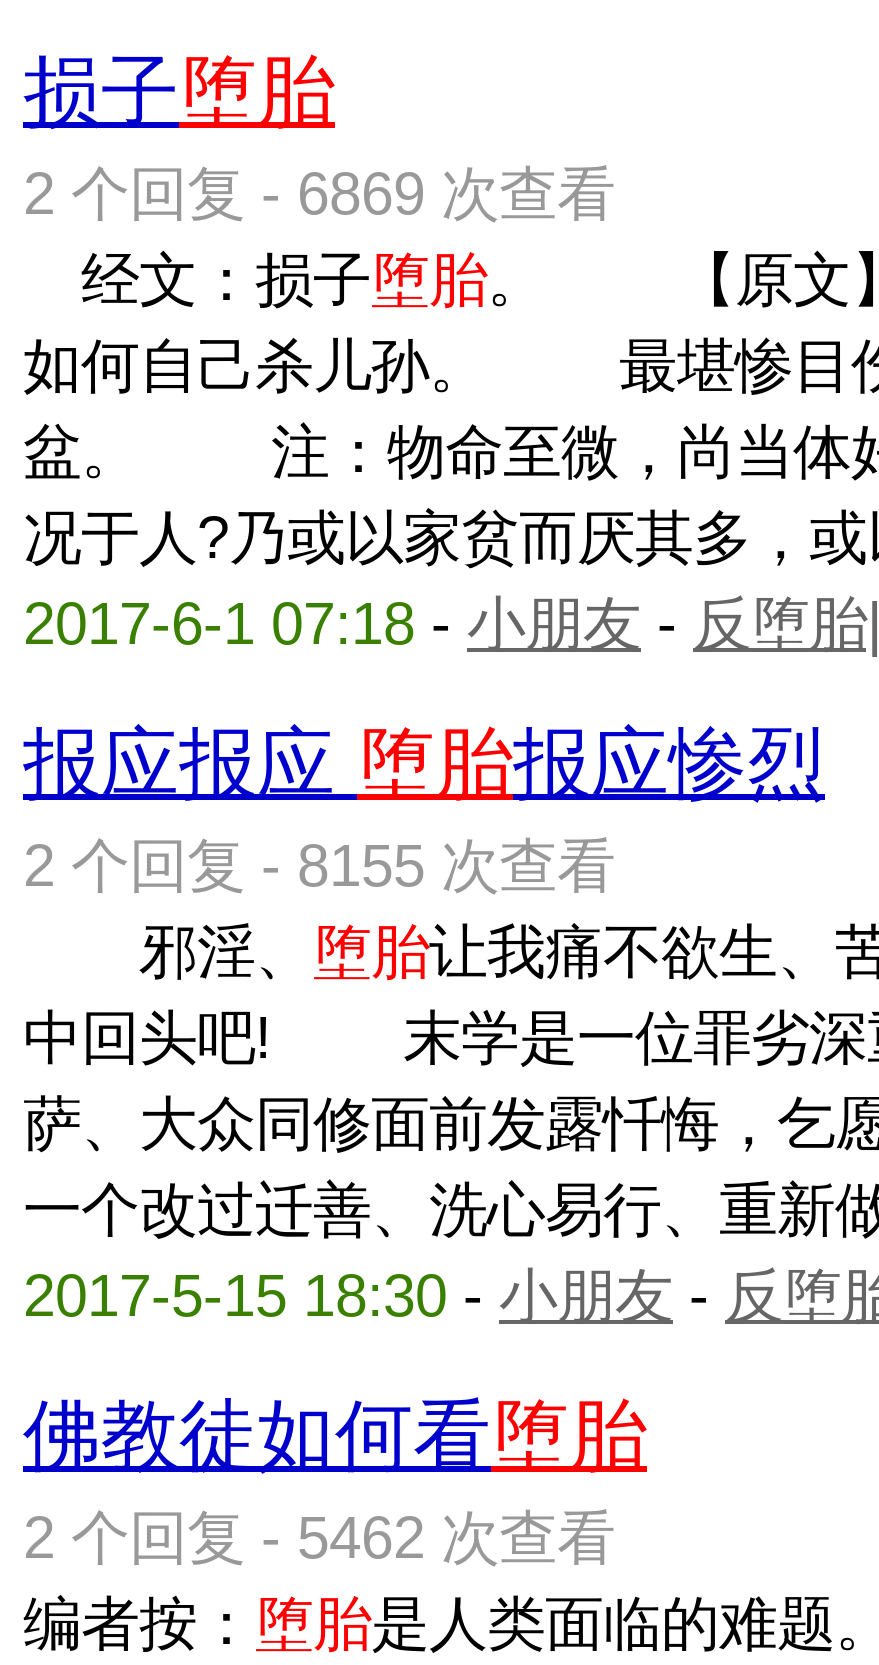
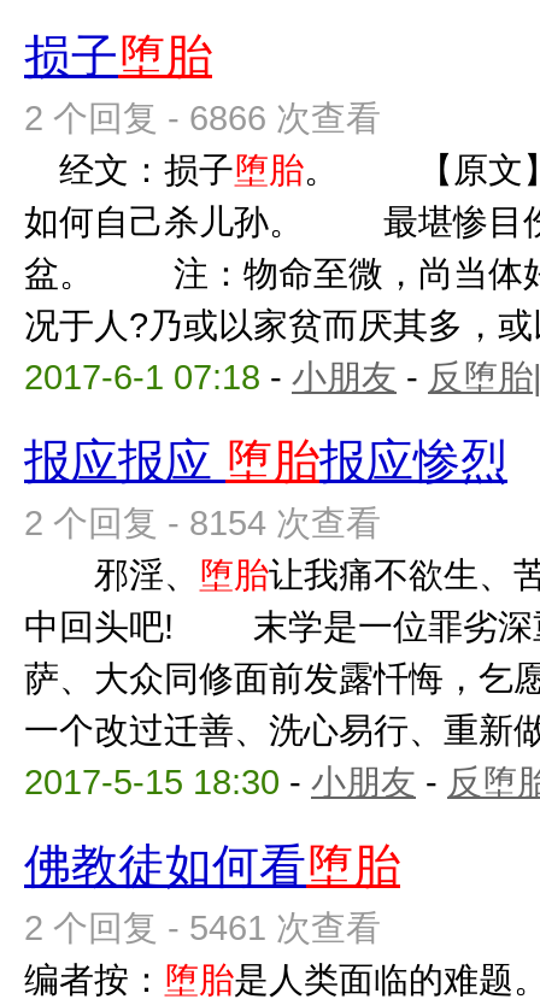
[23,160,615,226] 2 个回复 - 6869 次查看 -> [24,98,381,137] 2 个回复 - 6866 次查看
[23,832,615,898] 2 个回复 - 8155 次查看 -> [24,502,381,542] 2 个回复 - 8154 次查看
[23,1504,615,1570] 2 个回复 - 5462 次查看 -> [24,907,381,947] 2 个回复 - 5461 次查看

